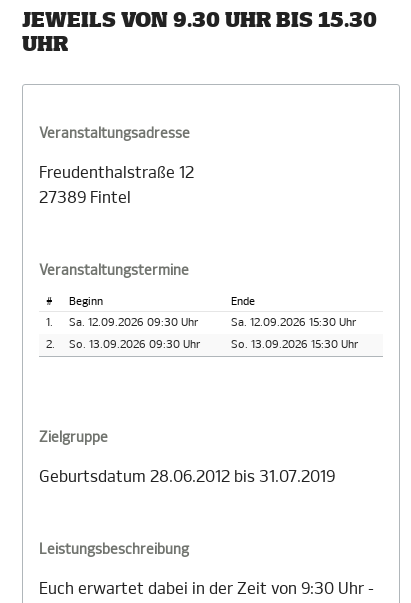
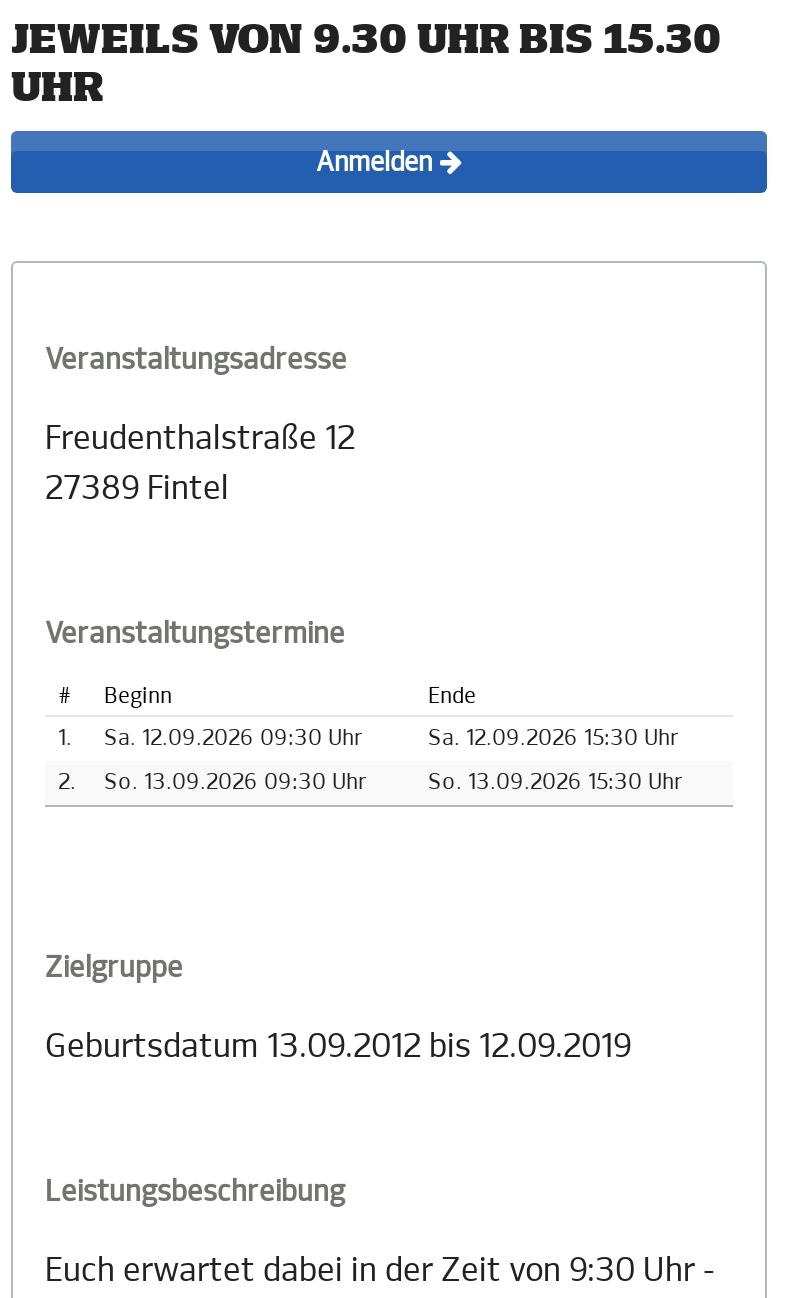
none -> [316,148,440,178] Anmelden
[39,467,335,486] Geburtsdatum 28.06.2012 bis 31.07.2019 -> [45,1027,631,1065] Geburtsdatum 13.09.2012 bis 12.09.2019

